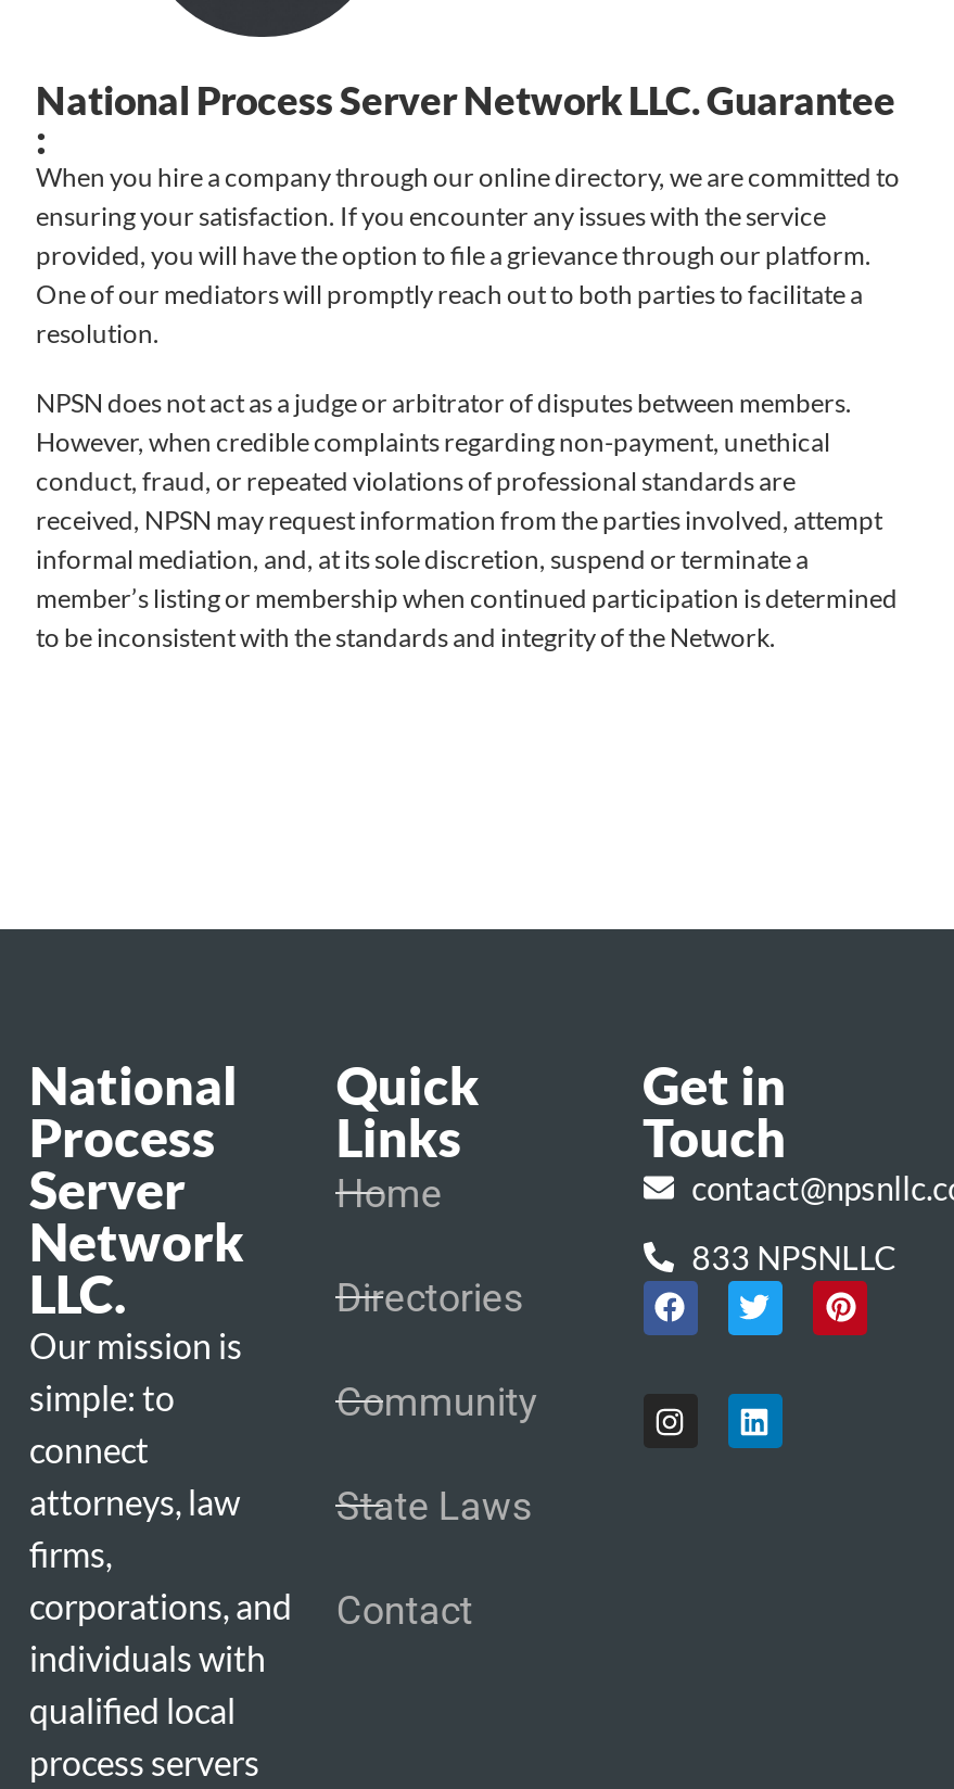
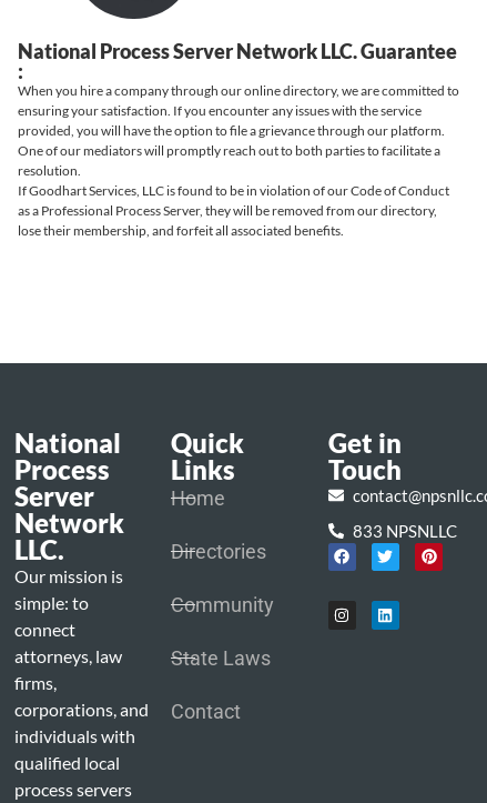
[36,387,898,654] NPSN does not act as a judge or arbitrator of disputes between members. | However, when credible complaints regarding non-payment, unethical | conduct, fraud, or repeated violations of professional standards are | received, NPSN may request information from the parties involved, attempt | informal mediation, and, at its sole discretion, suspend or terminate a | member’s listing or membership when continued participation is determined | to be inconsistent with the standards and integrity of the Network. -> [18,182,449,239] If Goodhart Services, LLC is found to be in violation of our Code of Conduct | as a Professional Process Server, they will be removed from our directory, | lose their membership, and forfeit all associated benefits.

